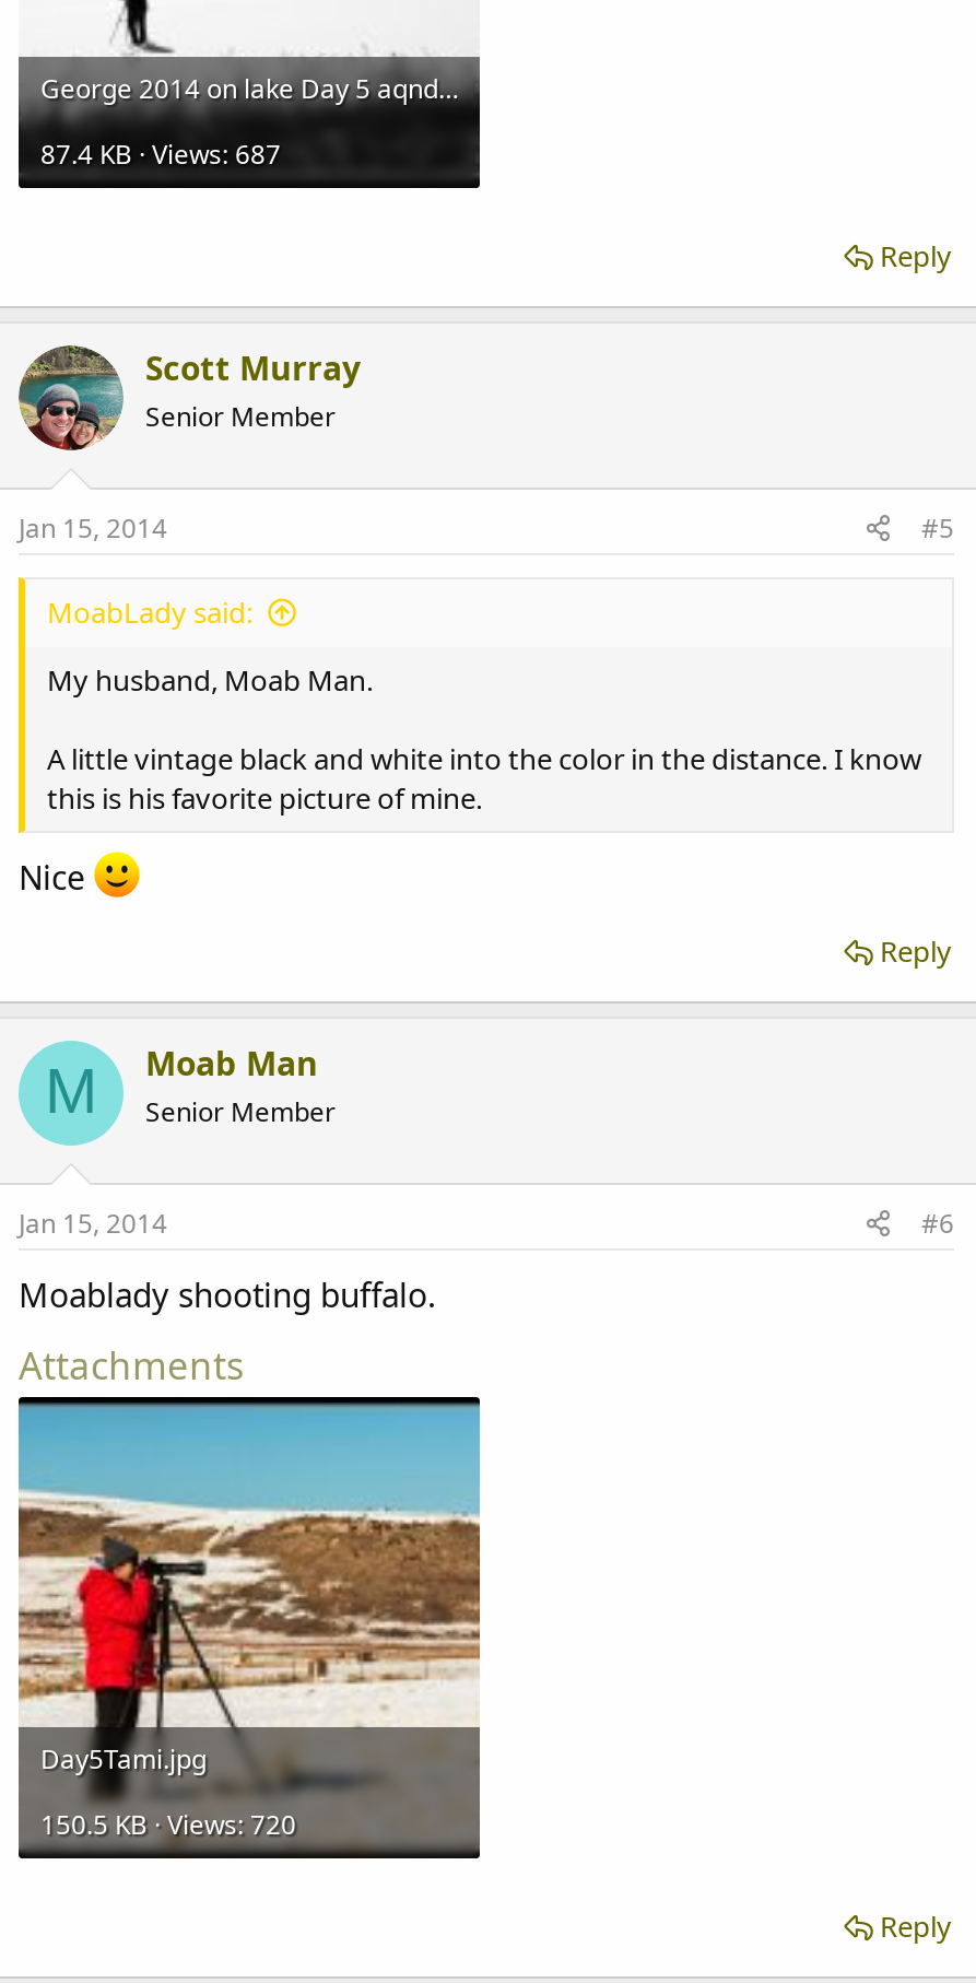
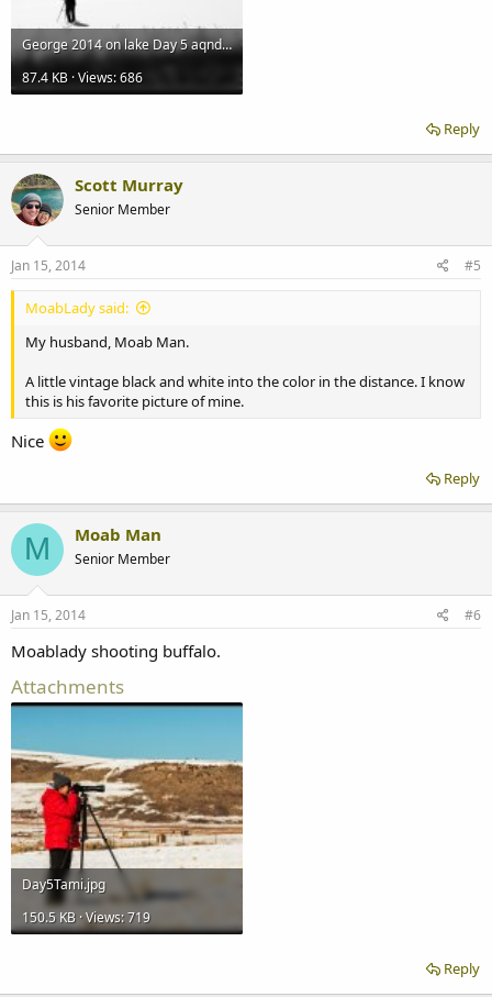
[40,136,281,173] 87.4 KB · Views: 687 -> [22,68,143,87] 87.4 KB · Views: 686
[40,1806,296,1843] 150.5 KB · Views: 720 -> [22,908,150,927] 150.5 KB · Views: 719

